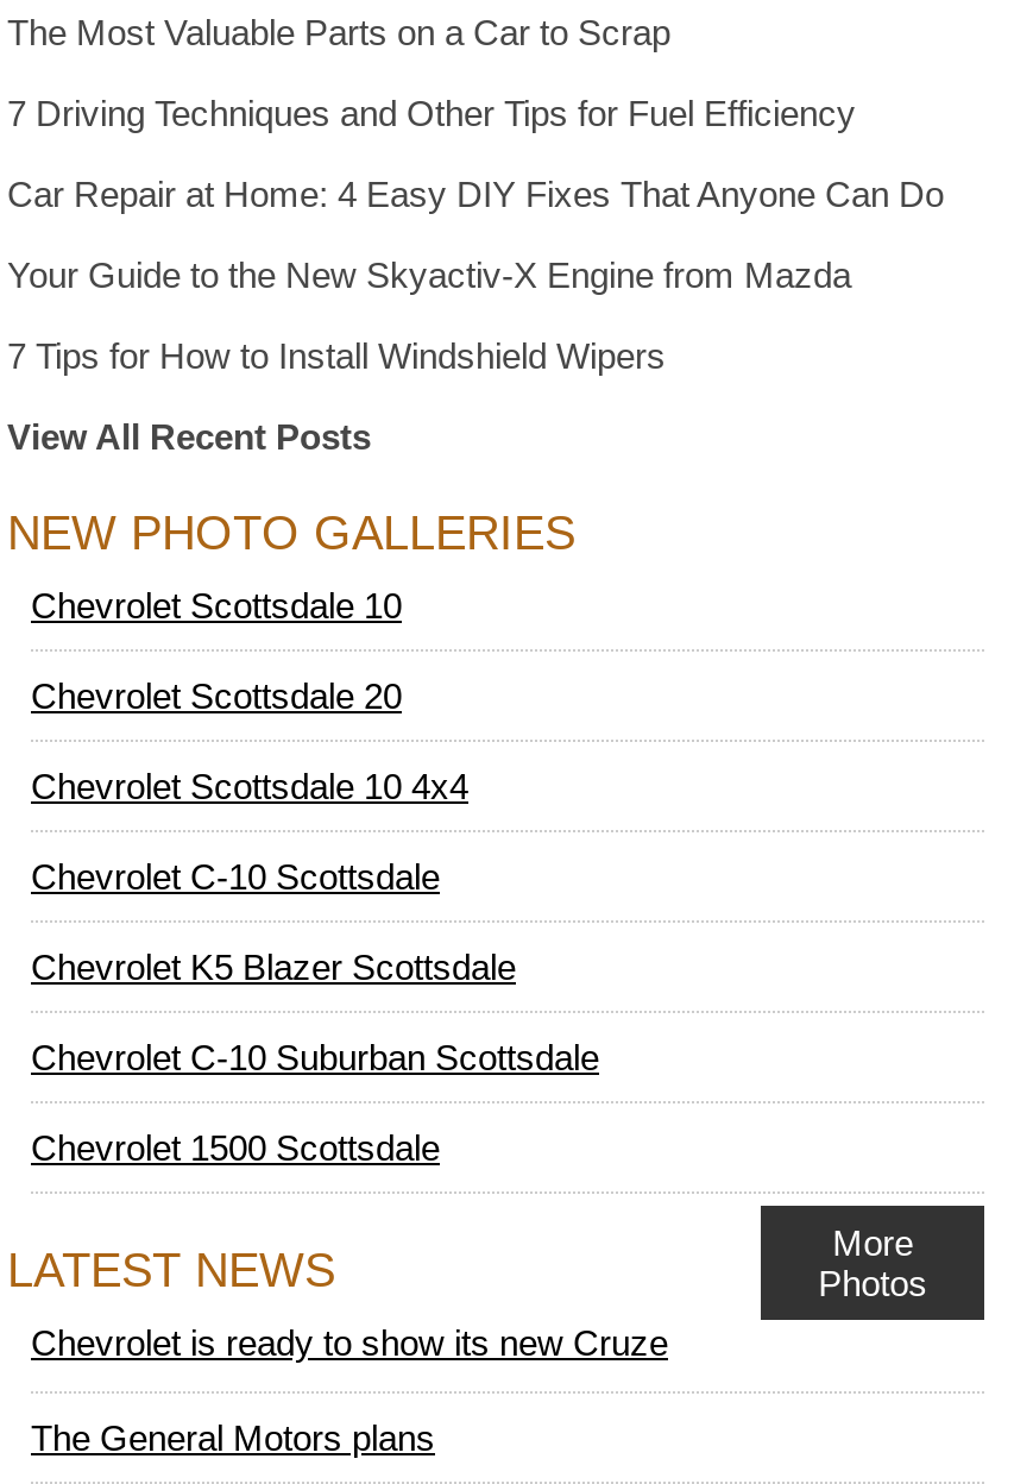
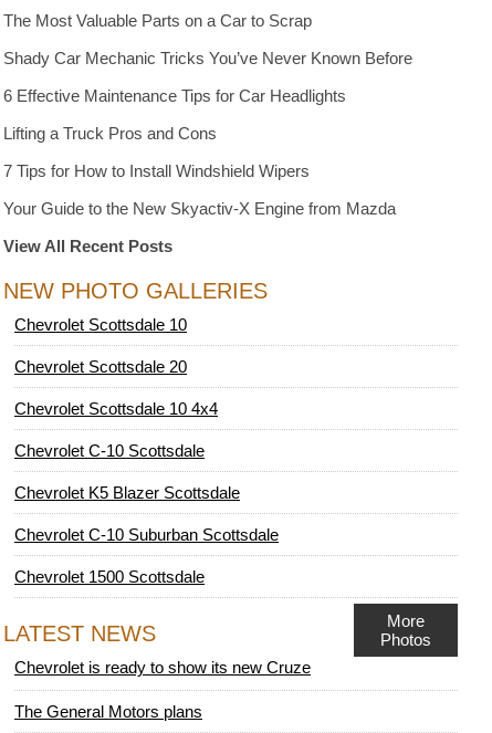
none -> [3,124,217,143] Lifting a Truck Pros and Cons
[7,93,856,133] 7 Driving Techniques and Other Tips for Fuel Efficiency -> [3,49,412,67] Shady Car Mechanic Tricks You’ve Never Known Before
[7,174,944,214] Car Repair at Home: 4 Easy DIY Fixes That Anyone Can Do -> [3,86,346,105] 6 Effective Maintenance Tips for Car Headlights
moved [7,254,851,295] -> [3,199,396,218]: Your Guide to the New Skyactiv-X Engine from Mazda

